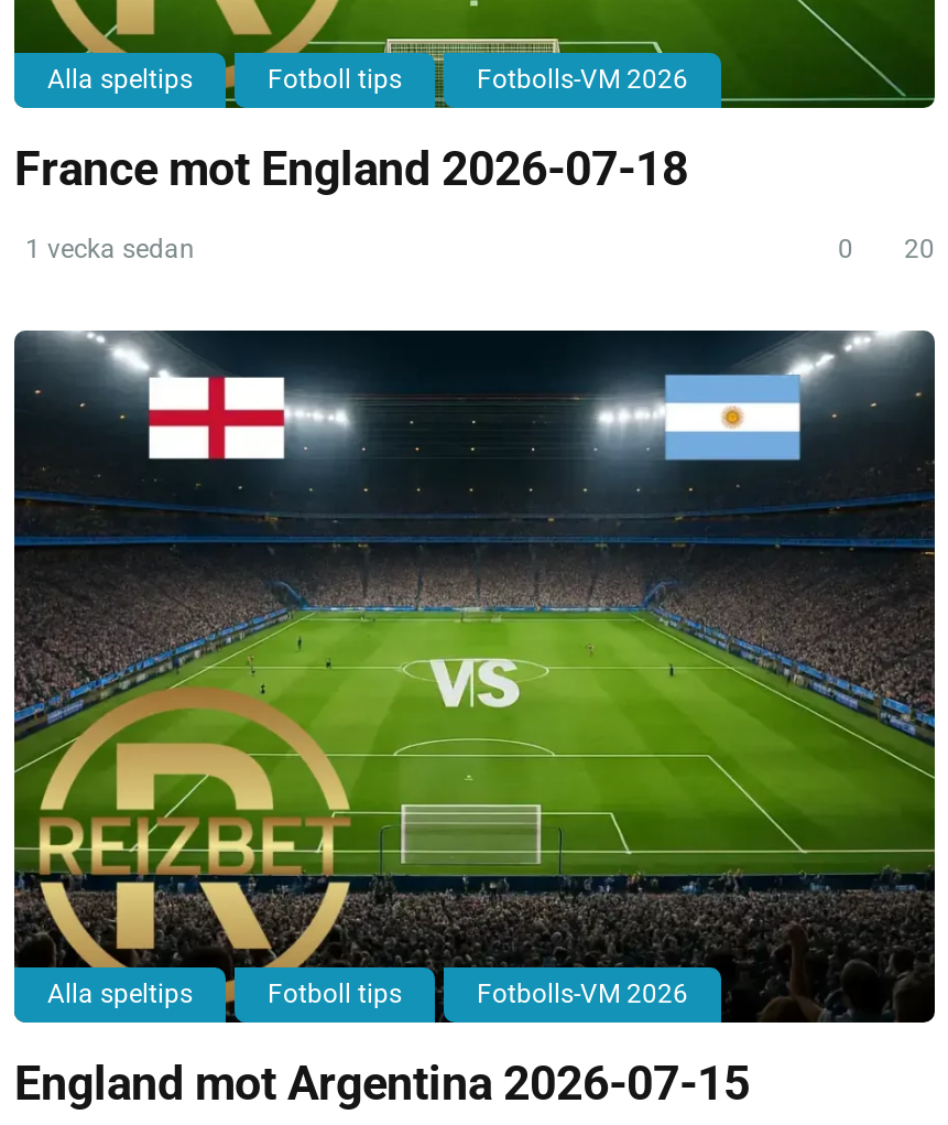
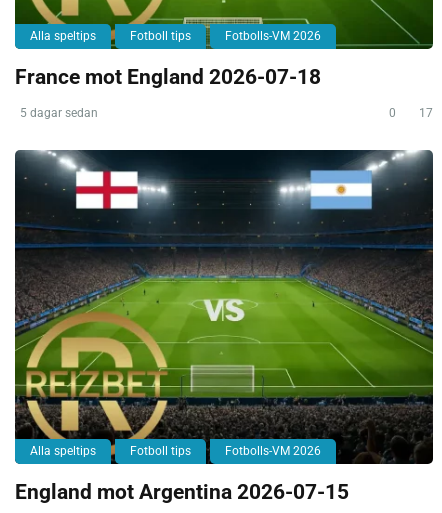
[25,234,195,265] 1 vecka sedan -> [20,106,98,120] 5 dagar sedan
[838,234,935,265] 0 20 -> [389,106,433,120] 0 17

